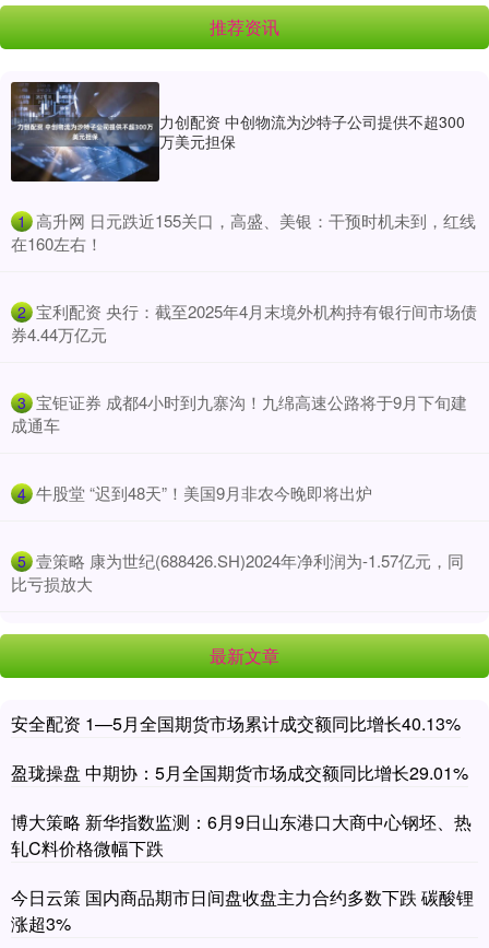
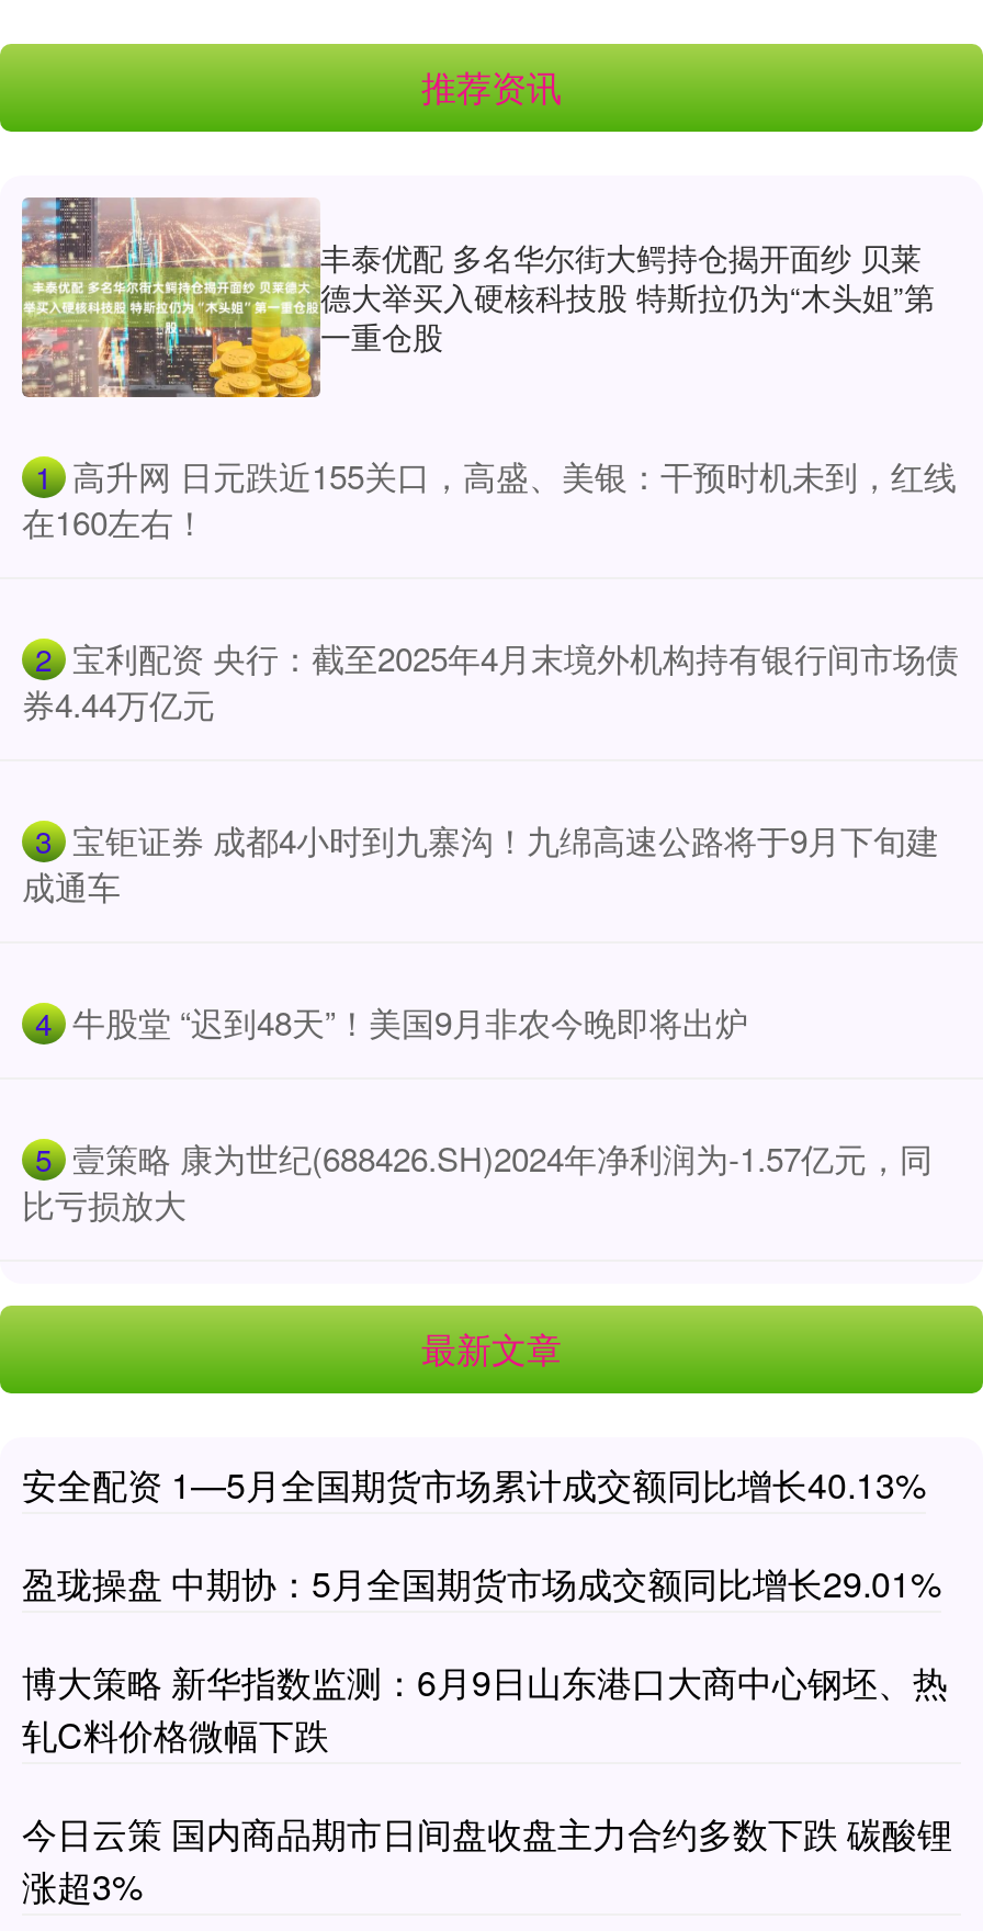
[10,81,465,183] [image] | 力创配资 中创物流为沙特子公司提供不超300 | 万美元担保 -> [20,195,935,399] [image] | 丰泰优配 多名华尔街大鳄持仓揭开面纱 贝莱 | 德大举买入硬核科技股 特斯拉仍为“木头姐”第 | 一重仓股

